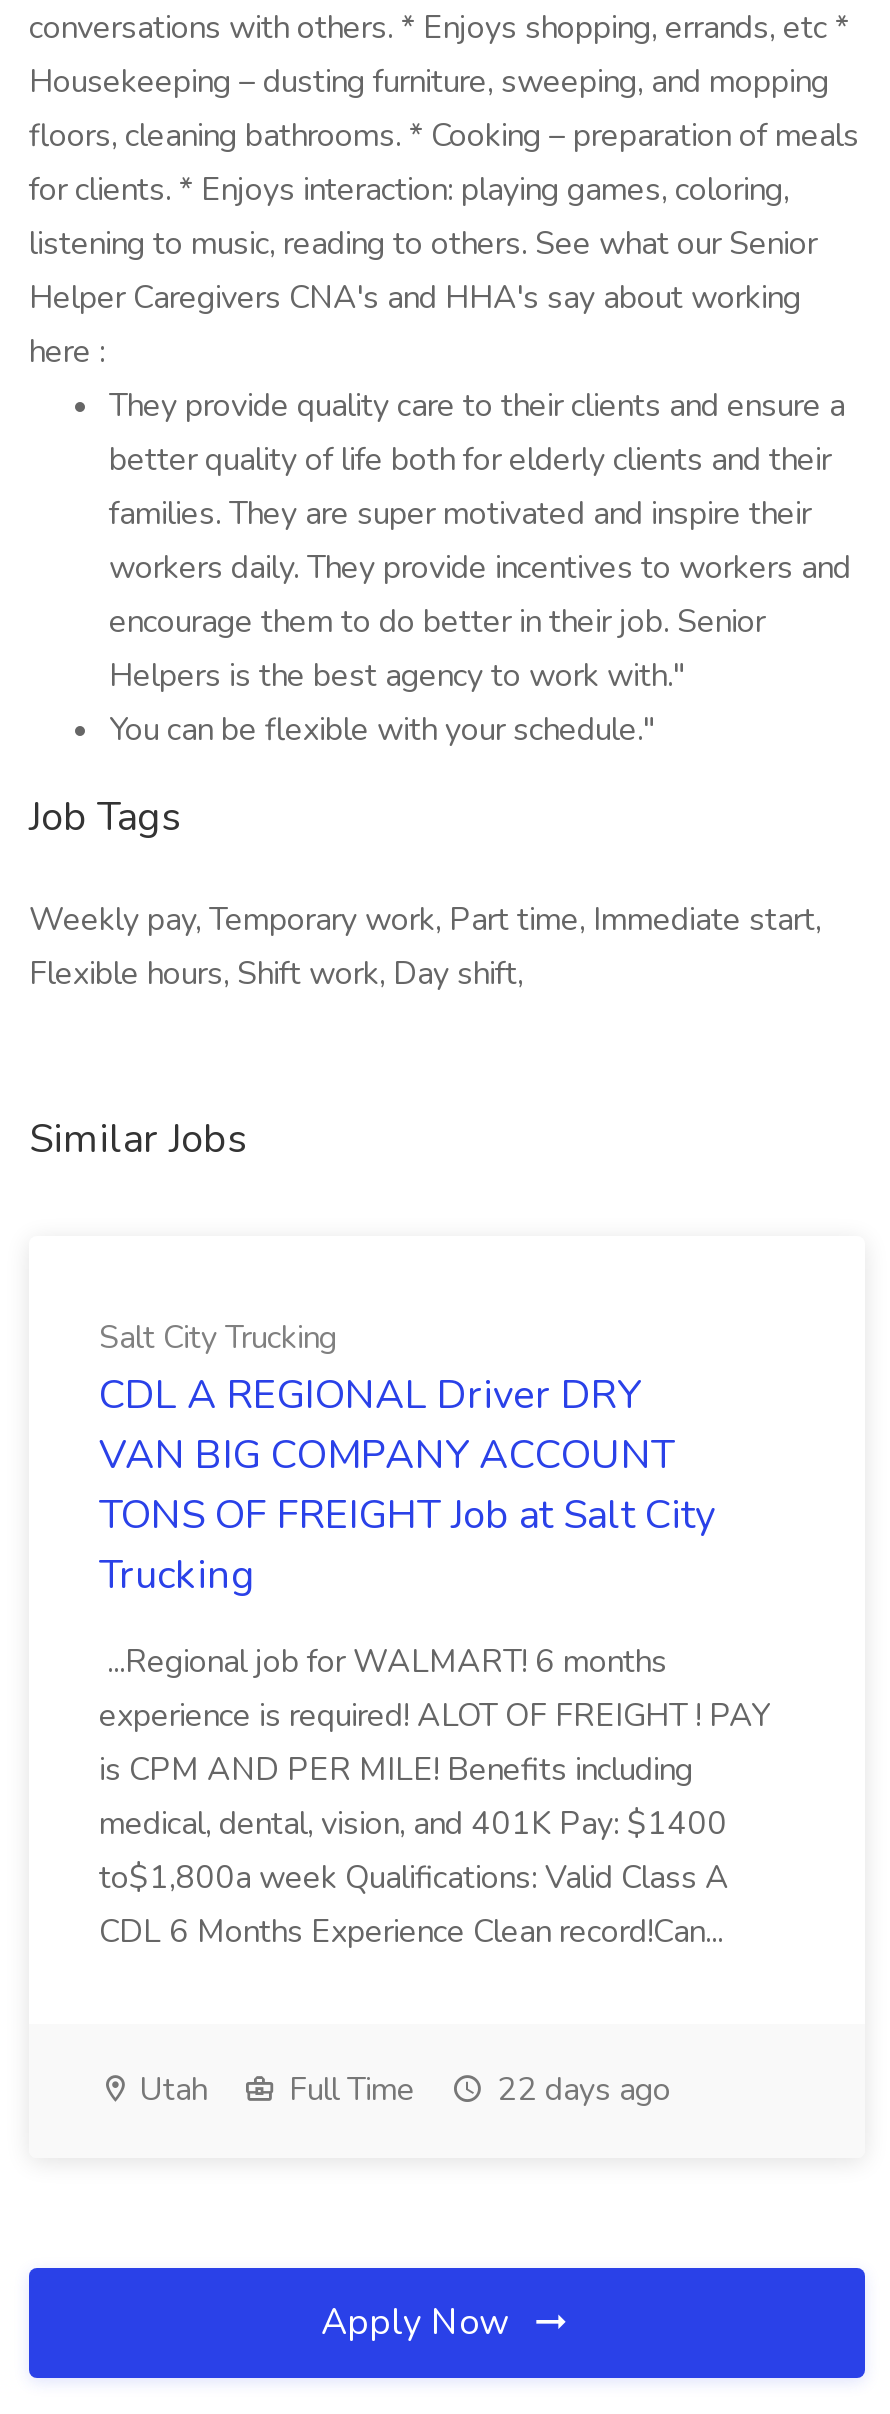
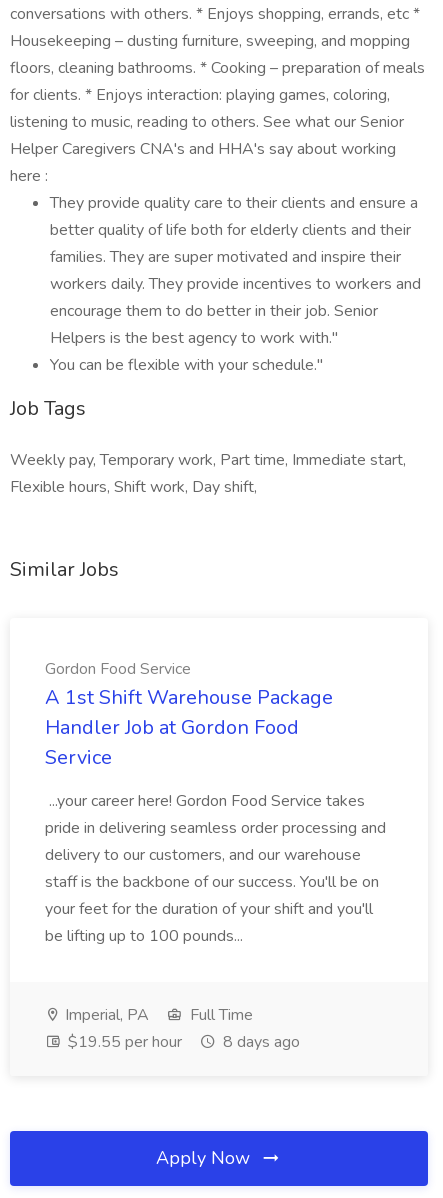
[99,1316,715,1602] Salt City Trucking | CDL A REGIONAL Driver DRY | VAN BIG COMPANY ACCOUNT | TONS OF FREIGHT Job at Salt City | Trucking -> [45,658,333,771] Gordon Food Service | A 1st Shift Warehouse Package | Handler Job at Gordon Food | Service
[99,1640,769,1954] ...Regional job for WALMART! 6 months | experience is required! ALOT OF FREIGHT ! PAY | is CPM AND PER MILE! Benefits including | medical, dental, vision, and 401K Pay: $1400 | to$1,800a week Qualifications: Valid Class A | CDL 6 Months Experience Clean record!Can... -> [45,790,386,947] ...your career here! Gordon Food Service takes | pride in delivering seamless order processing and | delivery to our customers, and our warehouse | staff is the backbone of our success. You'll be on | your feet for the duration of your shift and you'll | be lifting up to 100 pounds...
[131,2068,207,2112] Utah -> [61,1004,149,1026] Imperial, PA
moved [281,2068,415,2112] -> [186,1004,253,1026]: Full Time
[489,2068,671,2112] 22 days ago -> [64,1031,300,1053] $19.55 per hour | 8 days ago

